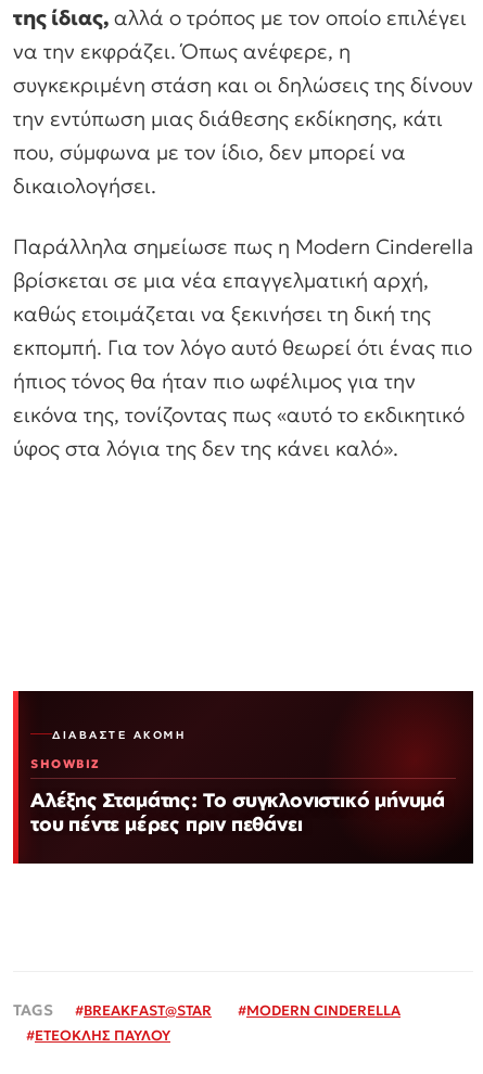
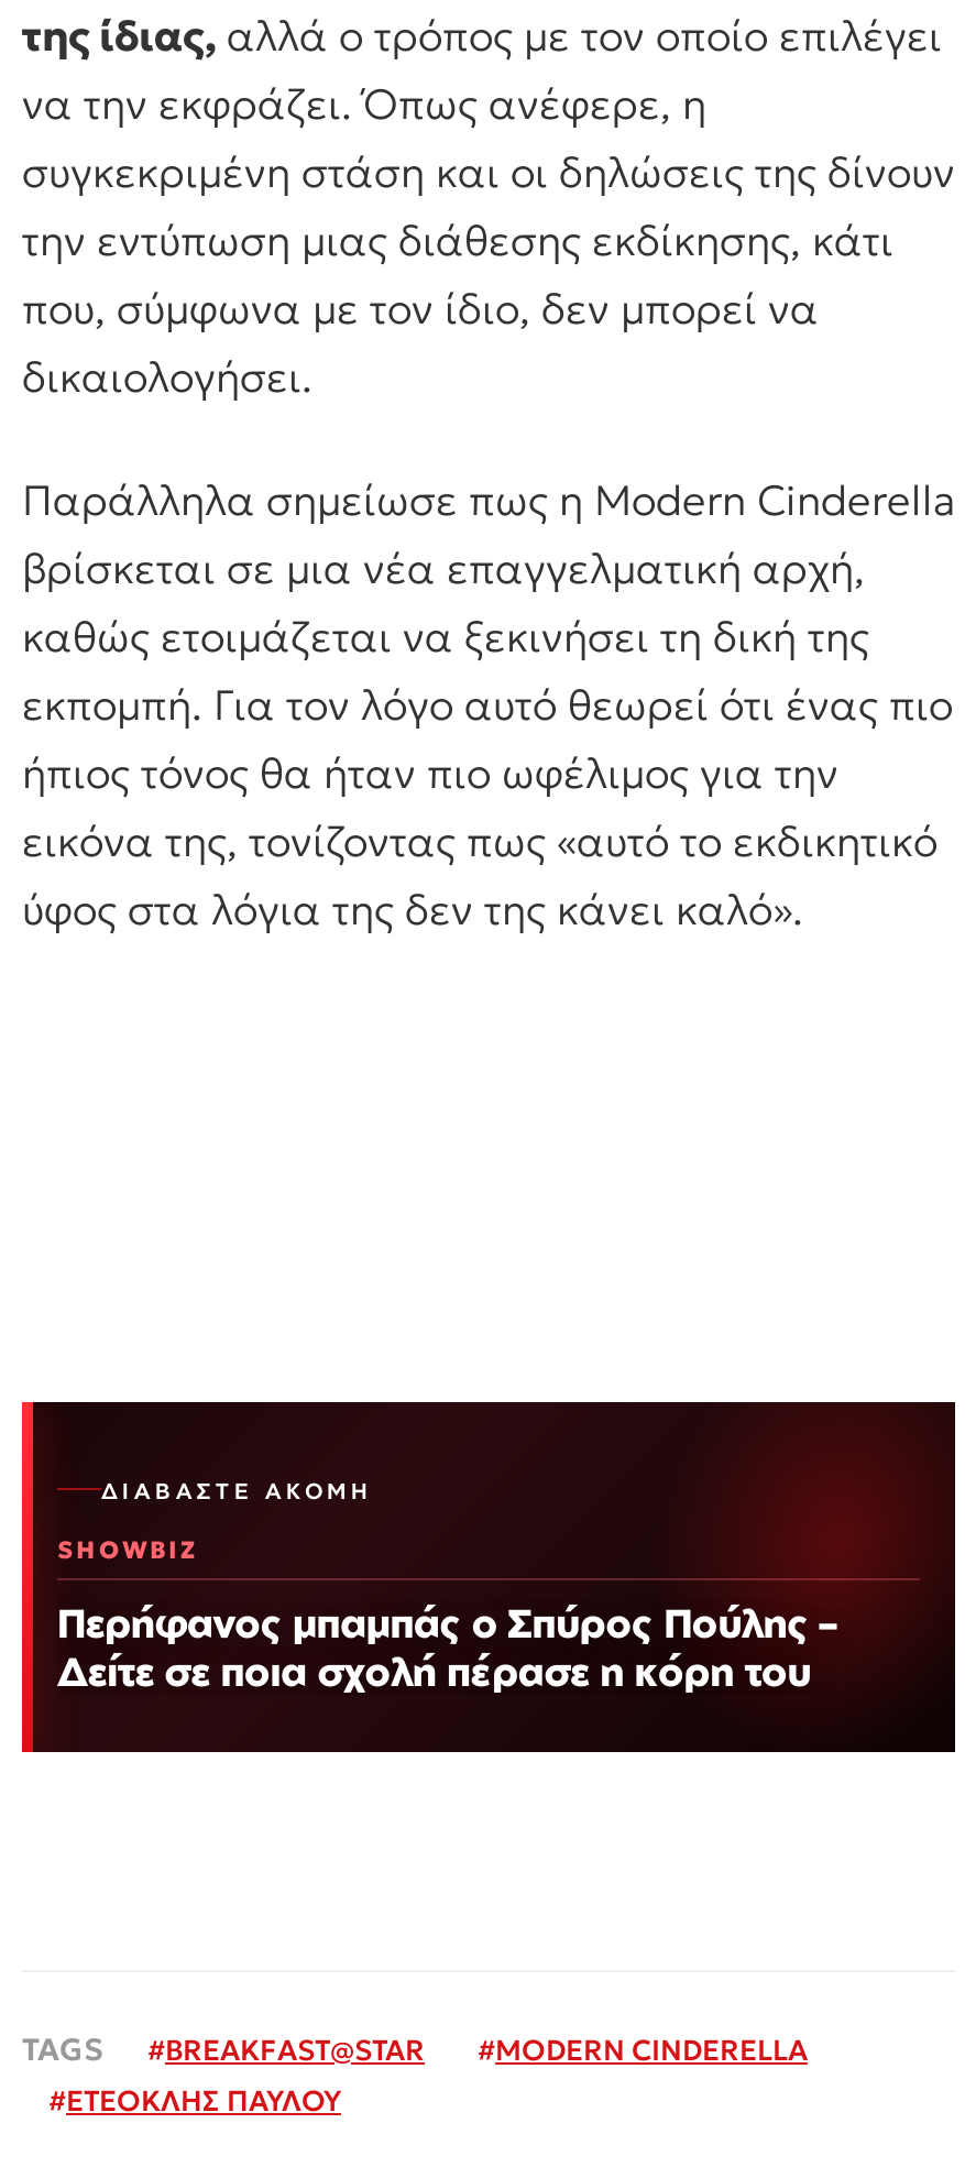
[30,787,445,835] Αλέξης Σταμάτης: Το συγκλονιστικό μήνυμά | του πέντε μέρες πριν πεθάνει -> [57,1598,836,1695] Περήφανος μπαμπάς ο Σπύρος Πούλης – | Δείτε σε ποια σχολή πέρασε η κόρη του

